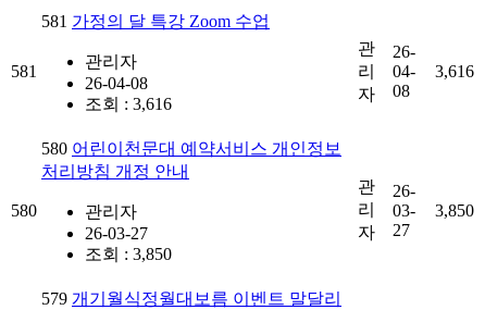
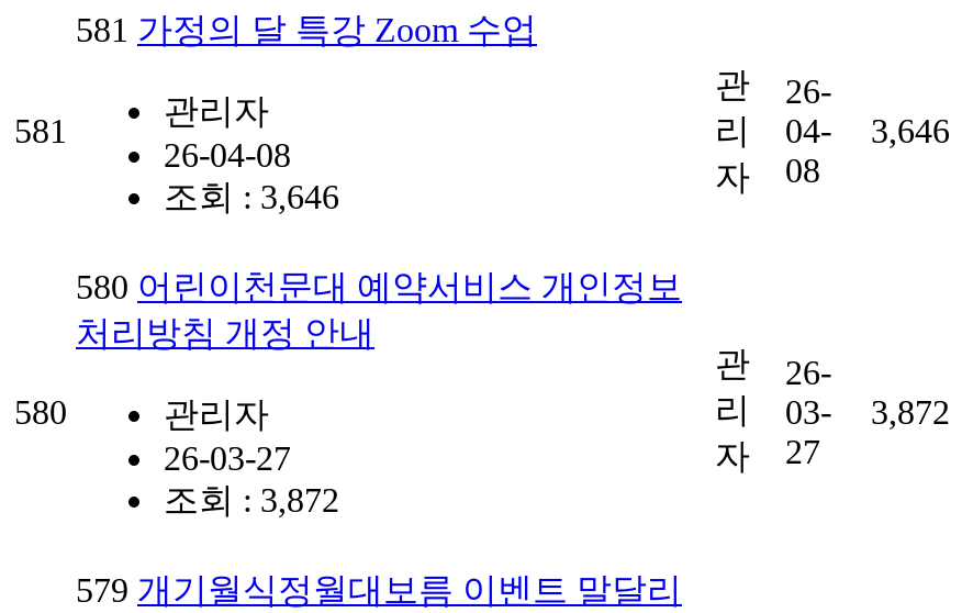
[358,62,474,80] 리 04- 3,616 -> [715,112,950,149] 리 04- 3,646
[85,94,172,113] 조회 : 3,616 -> [164,178,339,215] 조회 : 3,646
[358,200,474,220] 리 03- 3,850 -> [715,391,950,430] 리 03- 3,872
[85,245,172,263] 조회 : 3,850 -> [164,481,339,518] 조회 : 3,872

